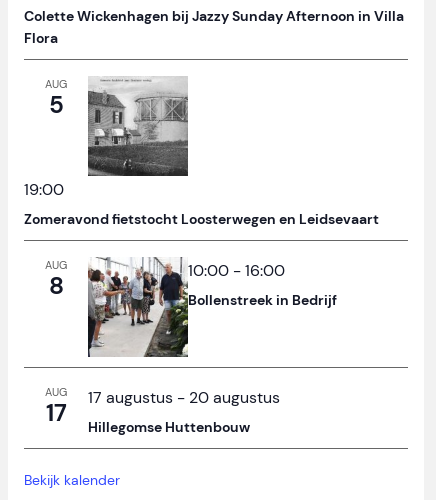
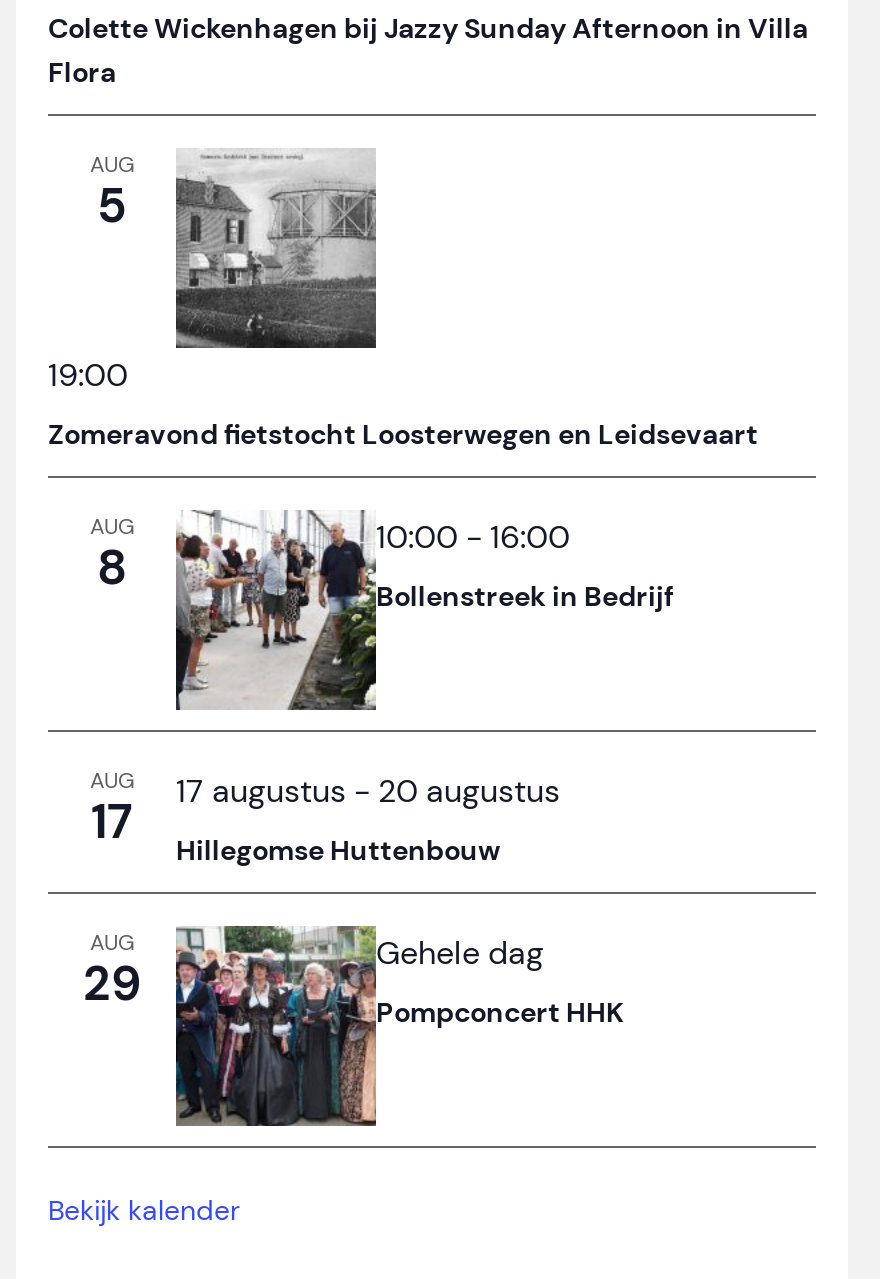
none -> [83,923,624,1129] [image] | AUG | 29 | Gehele dag | Pompconcert HHK

